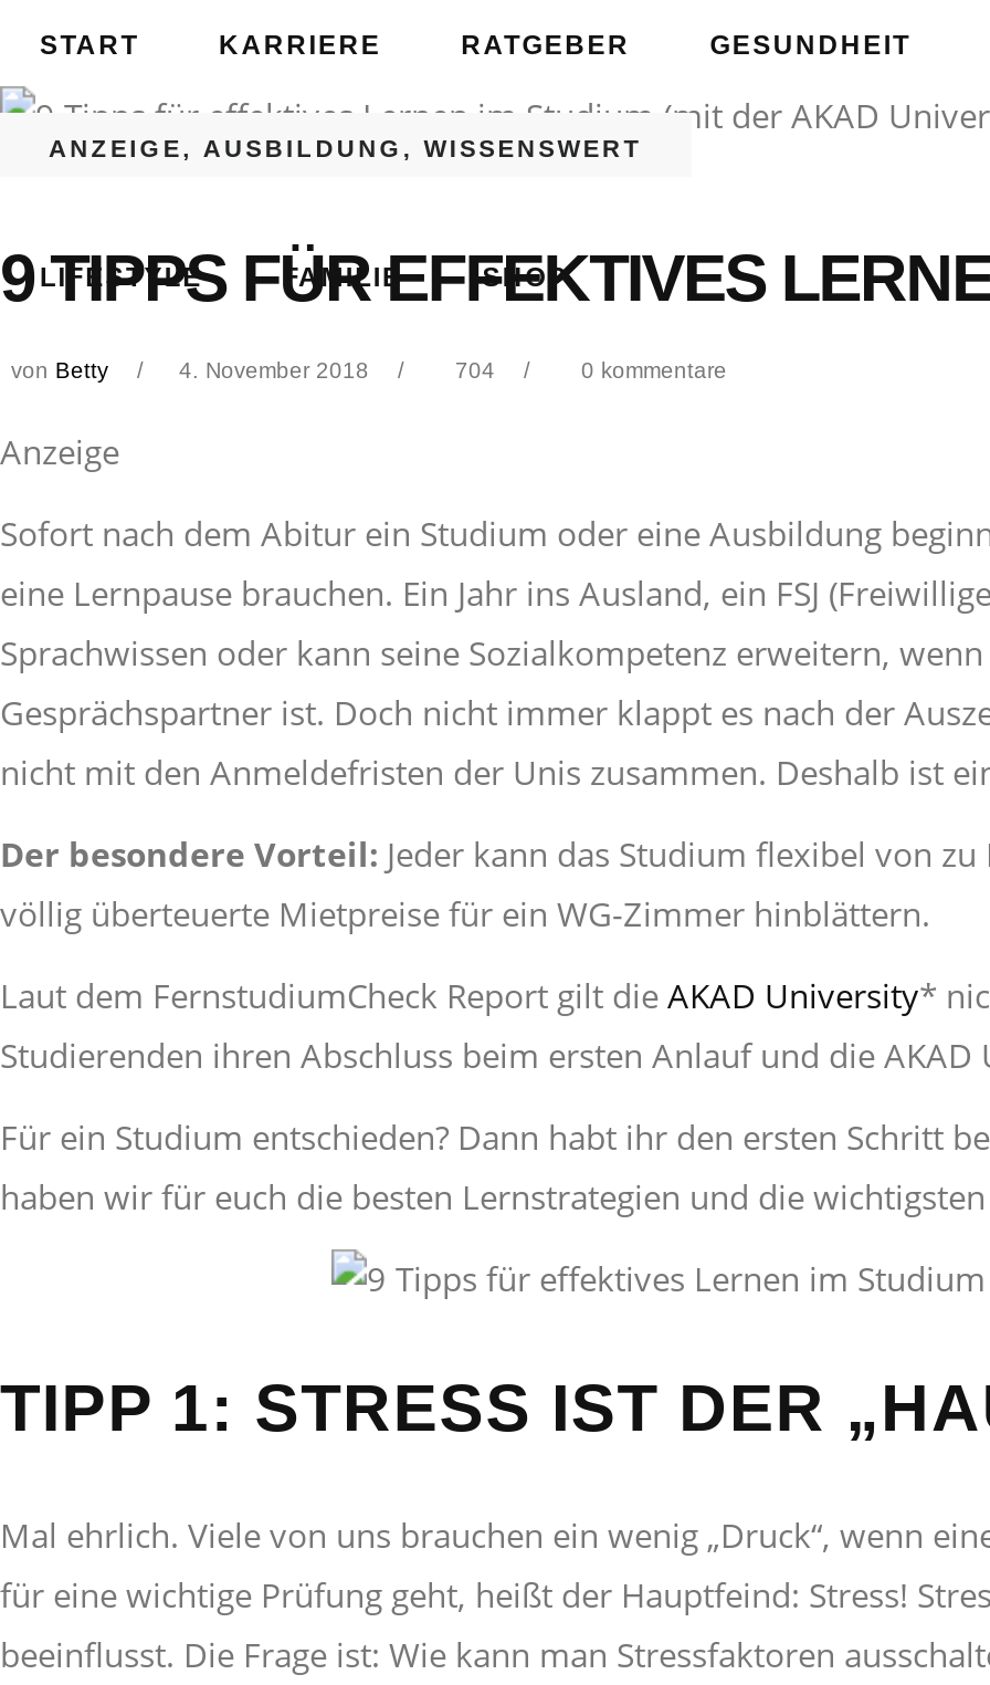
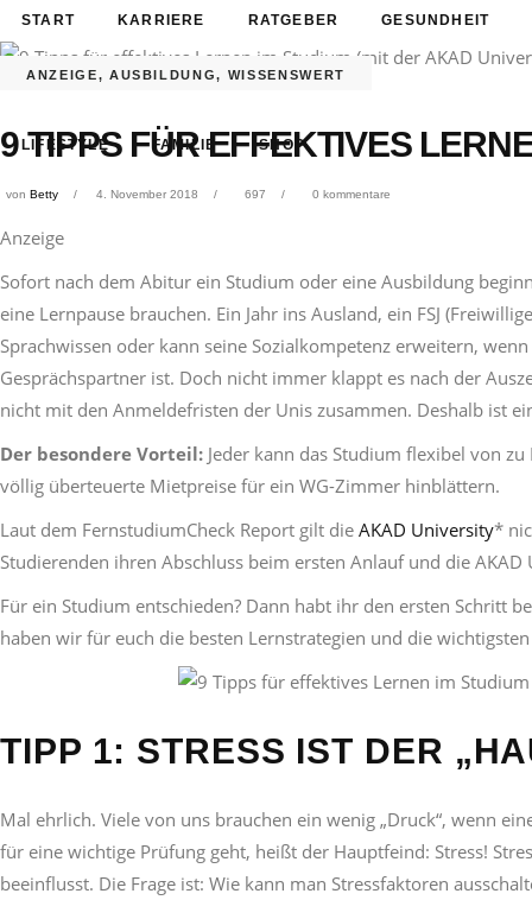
[455,358,495,383] 704 -> [245,188,266,201] 697

